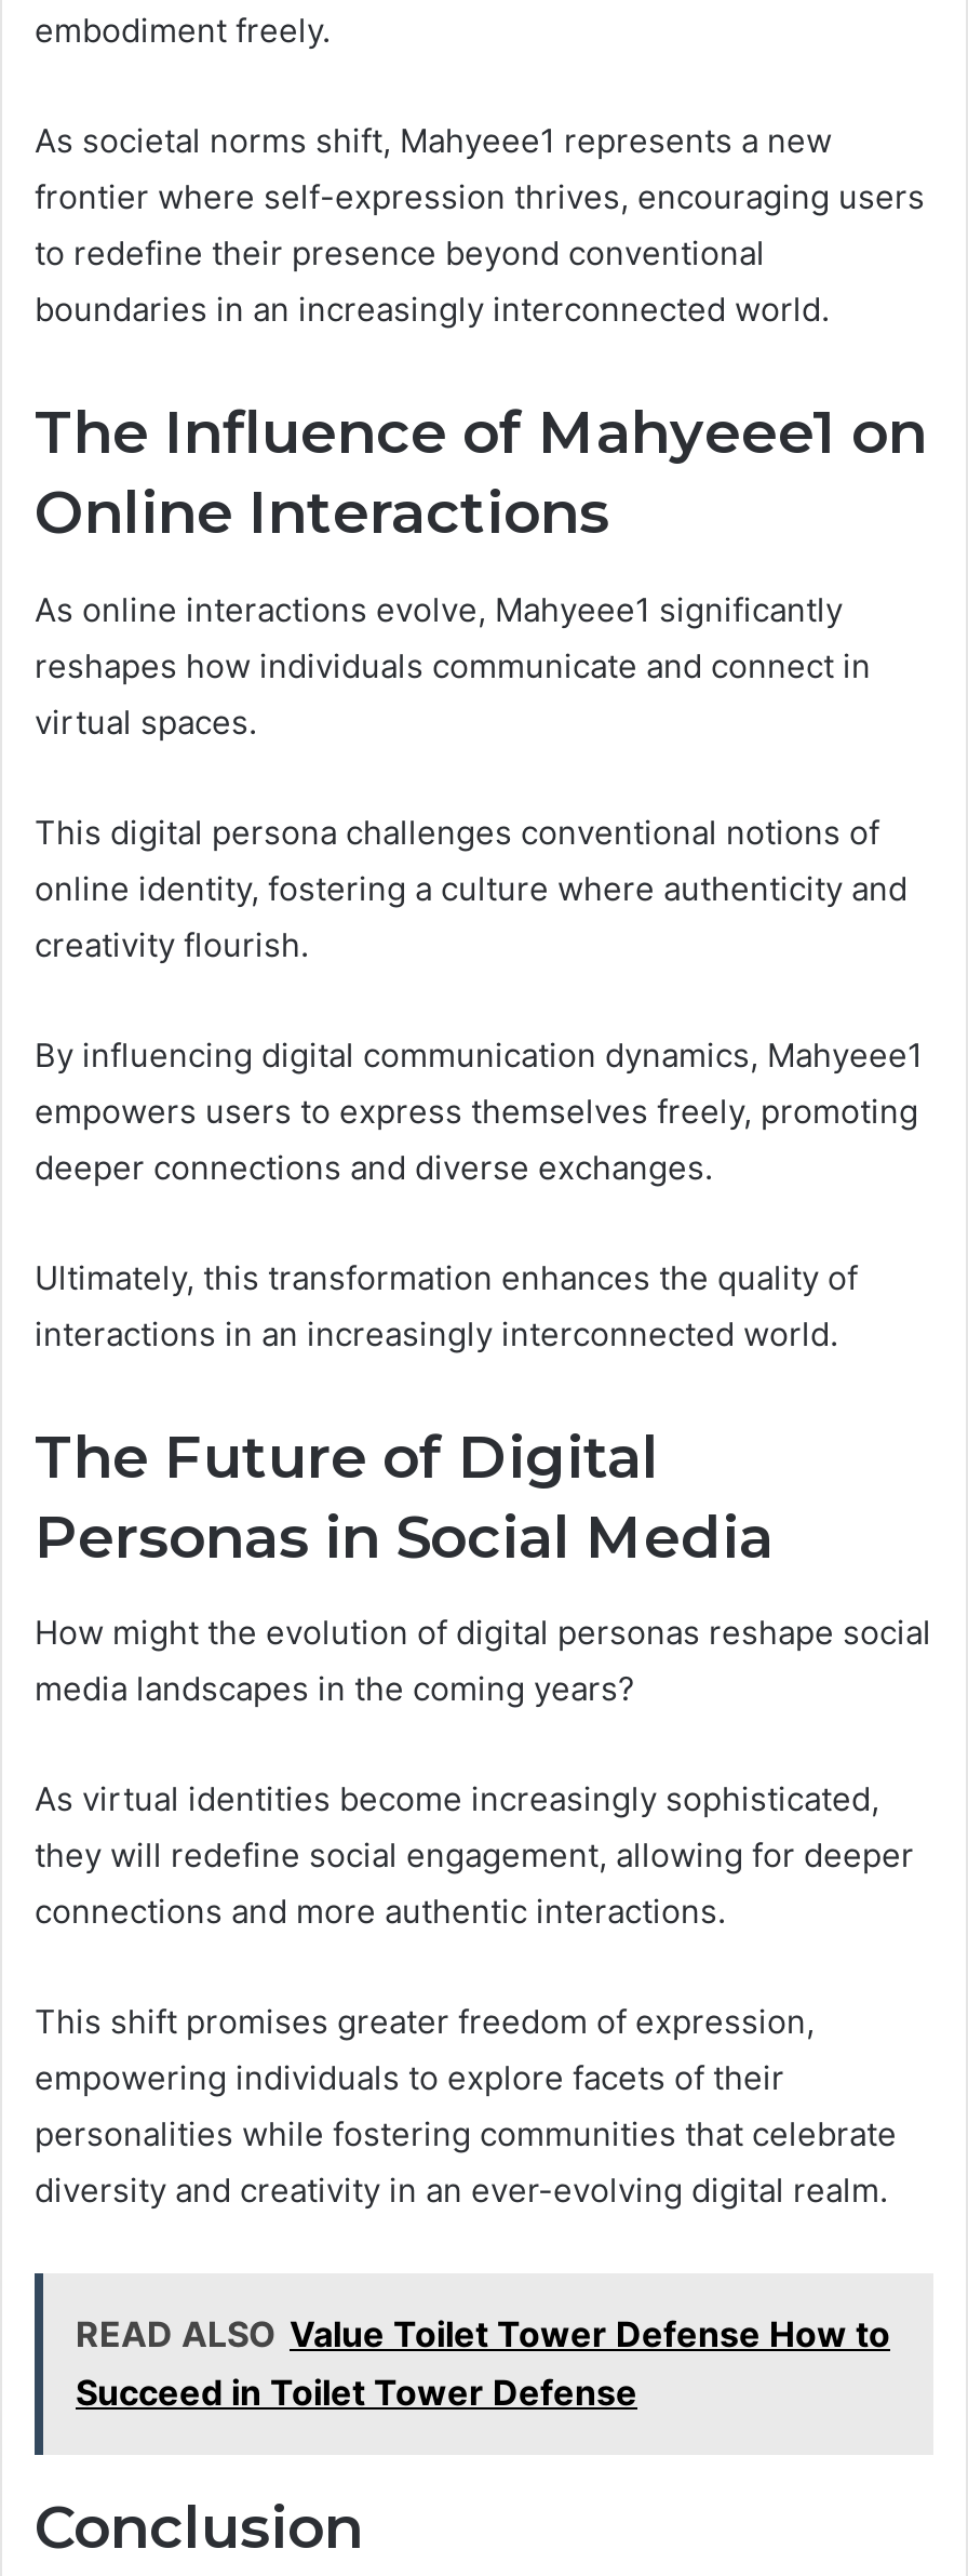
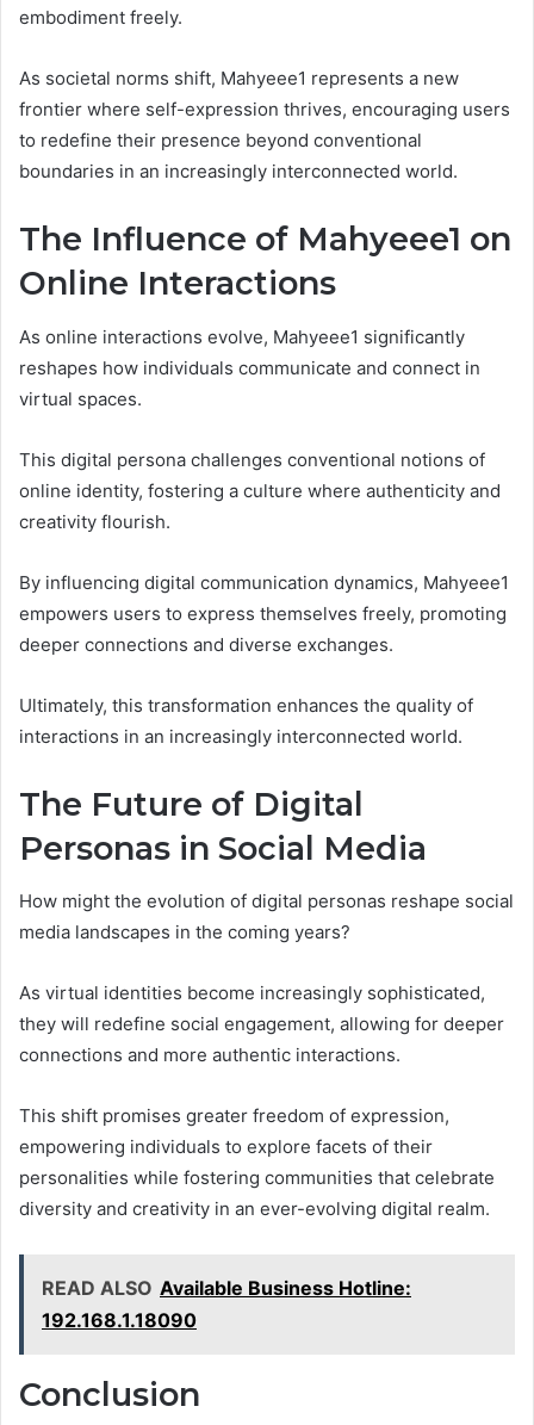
[76,2313,890,2414] READ ALSO Value Toilet Tower Defense How to | Succeed in Toilet Tower Defense -> [42,1276,411,1332] READ ALSO Available Business Hotline: | 192.168.1.18090

